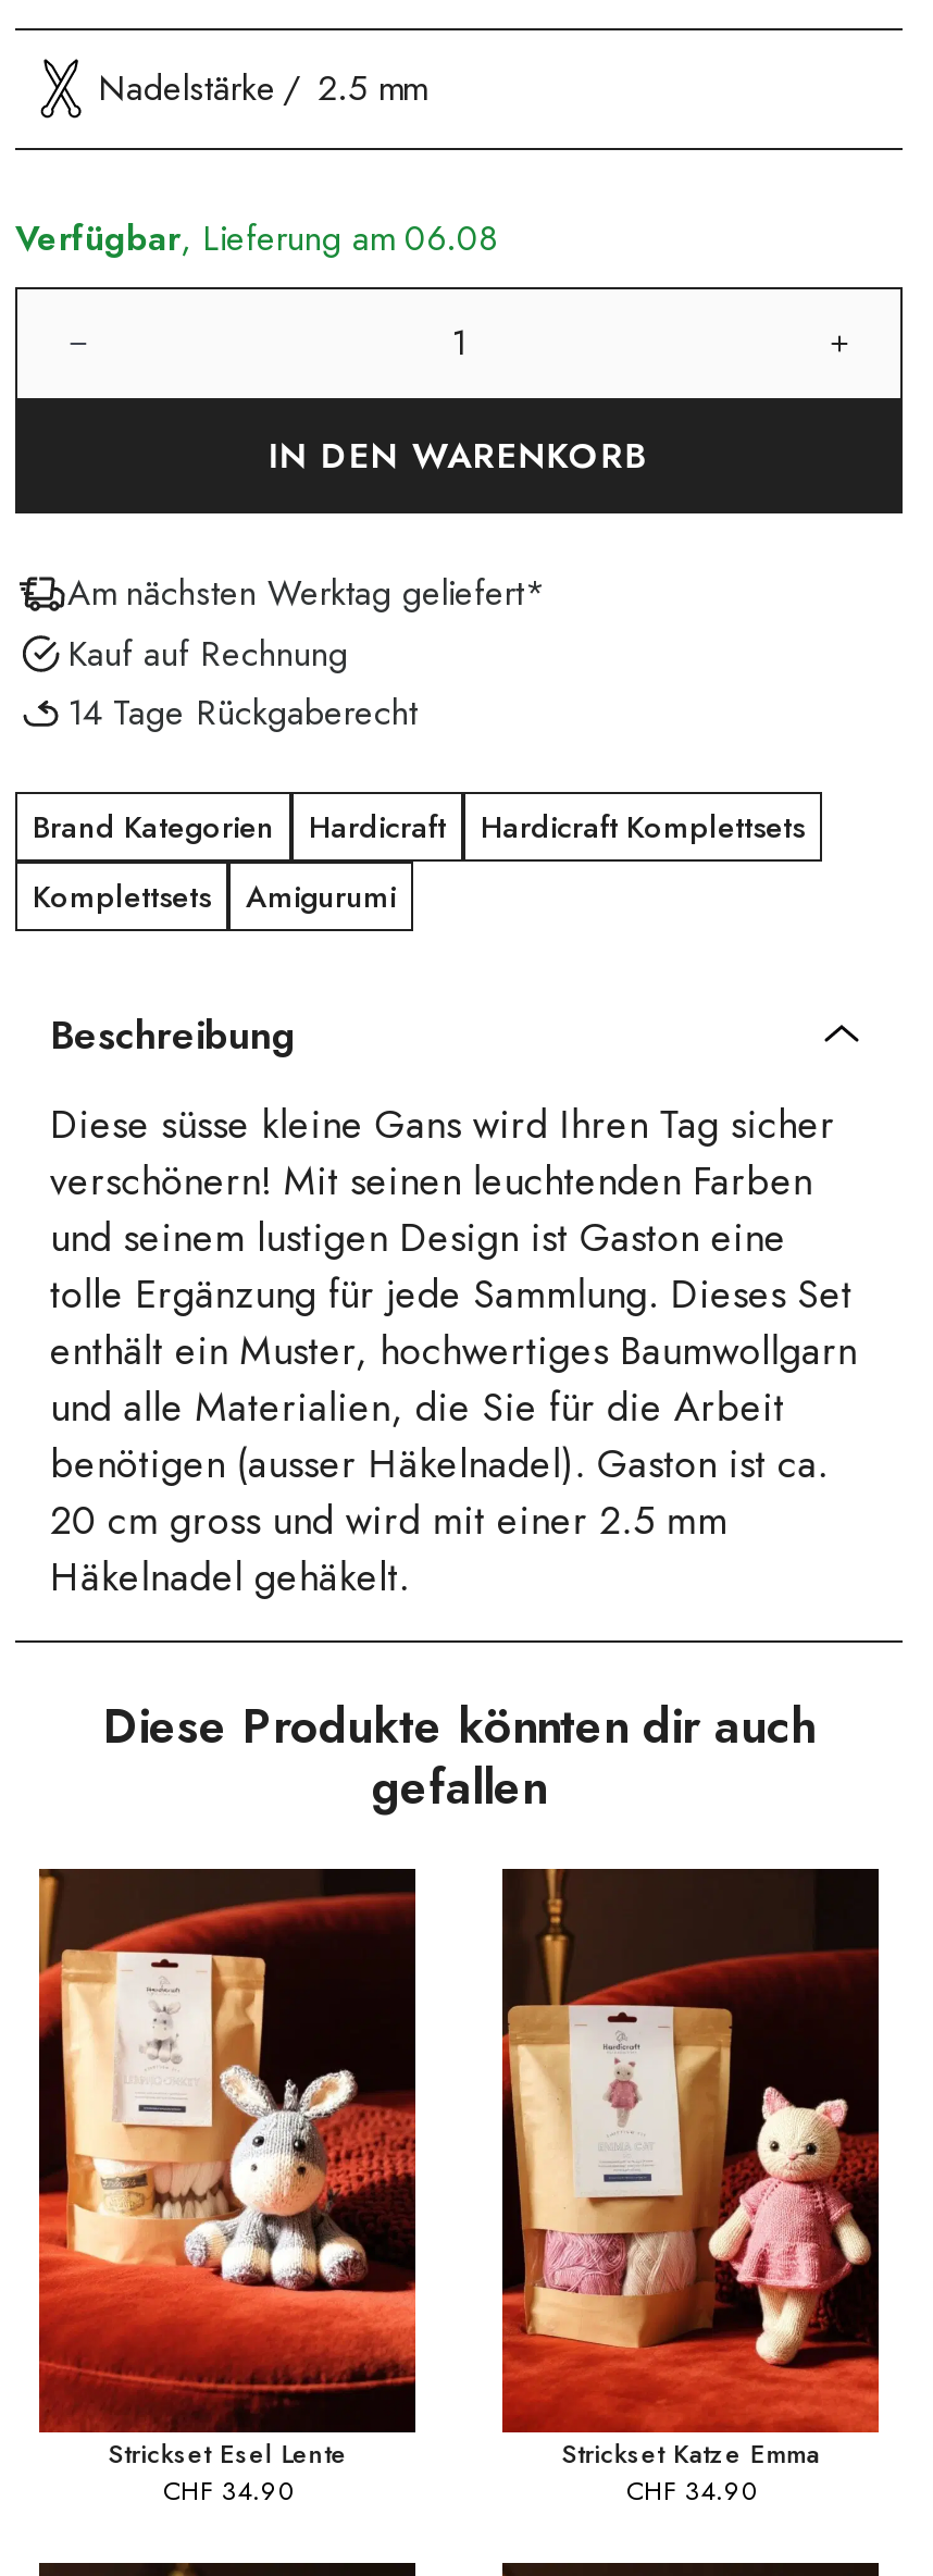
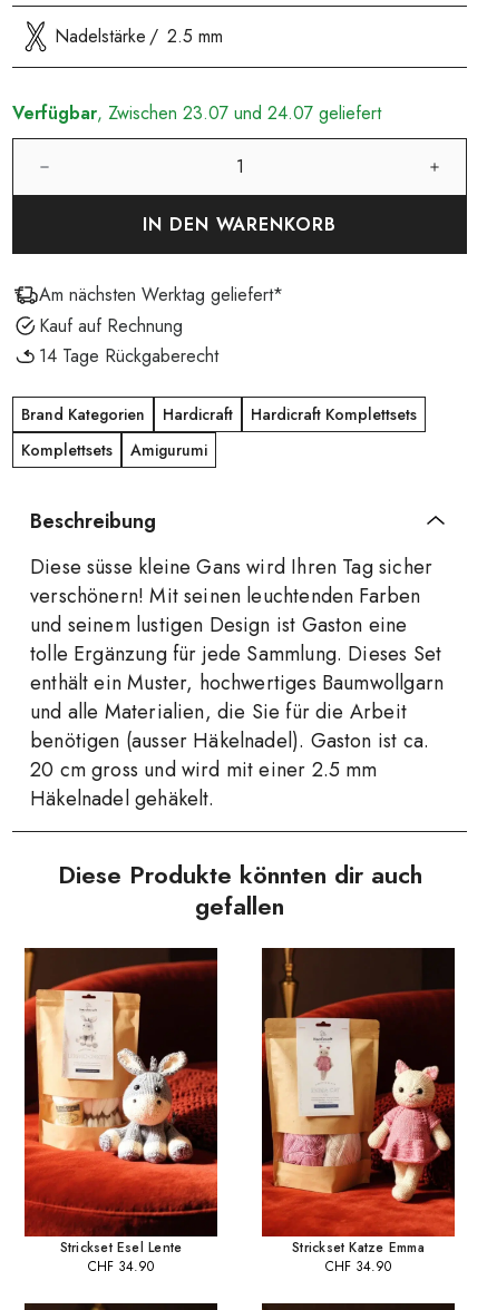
[15,213,498,263] Verfügbar, Lieferung am 06.08 -> [12,100,381,126] Verfügbar, Zwischen 23.07 und 24.07 geliefert

